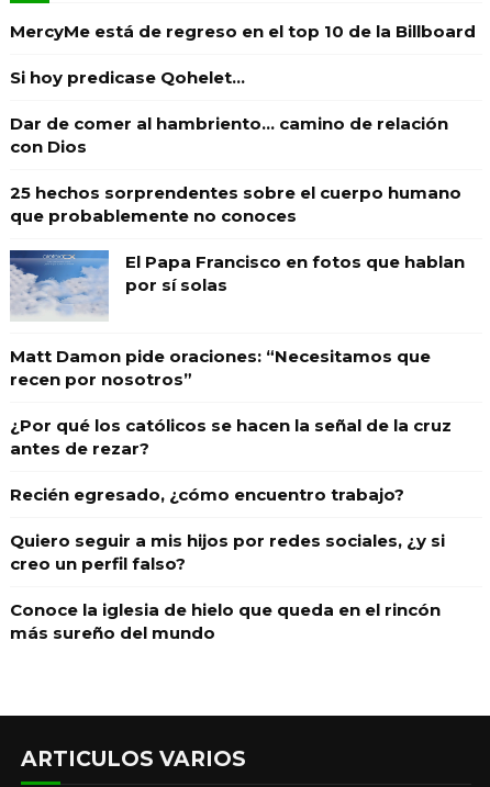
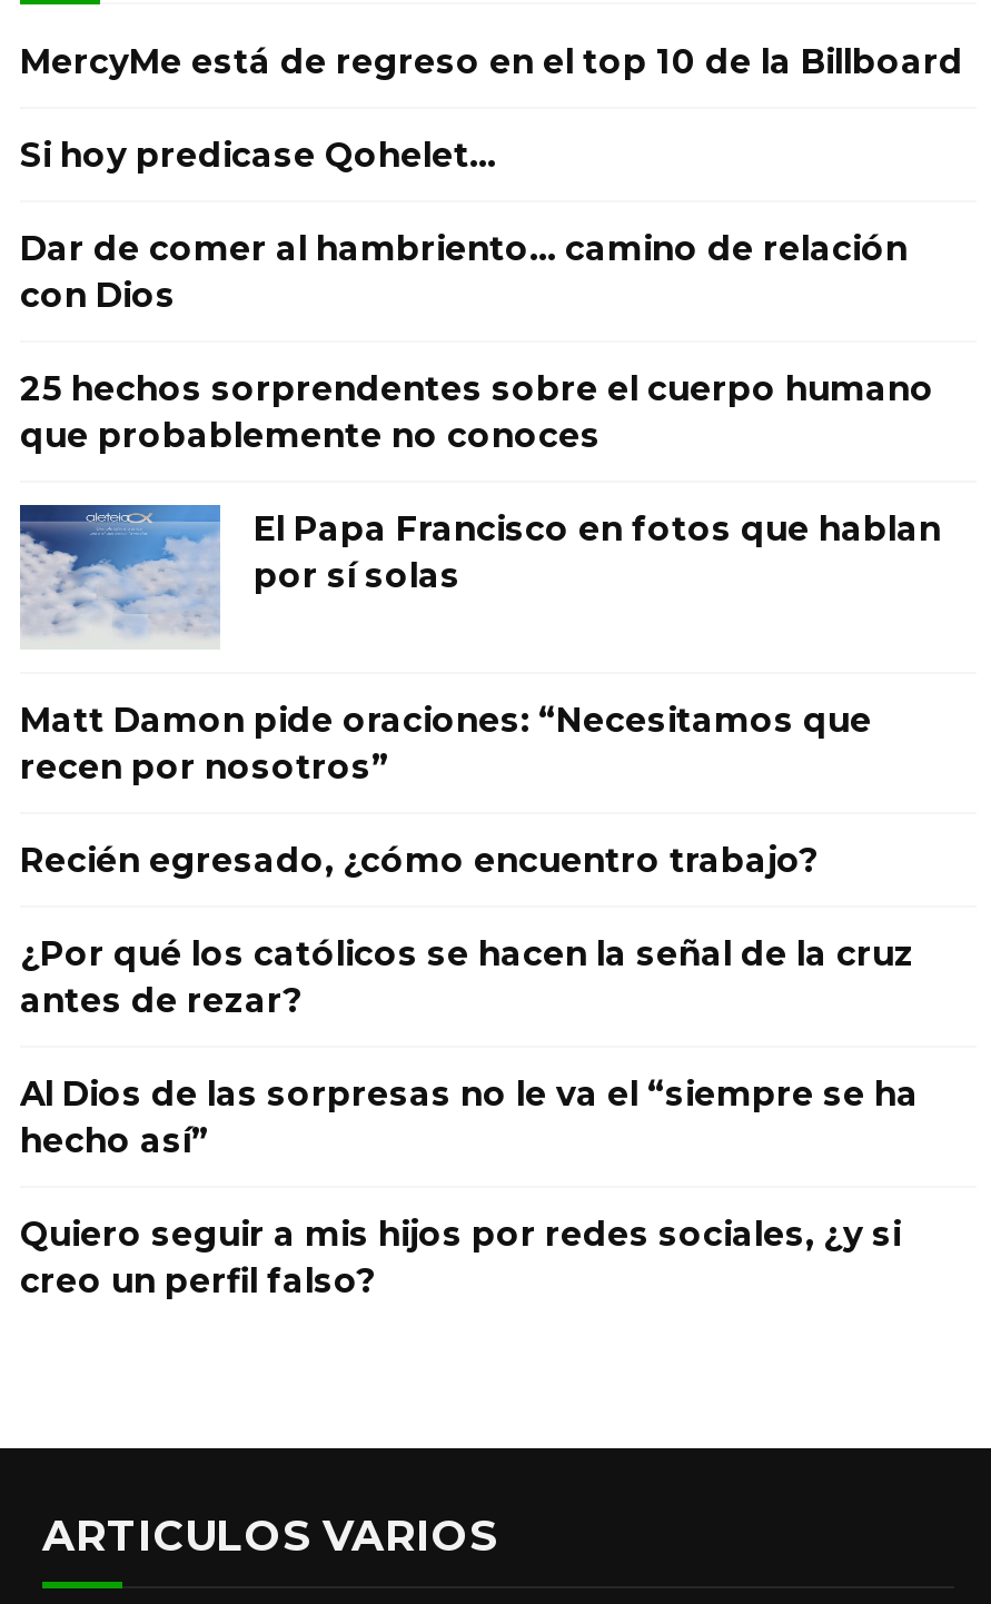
moved [10,415,452,459] -> [20,933,914,1022]: ¿Por qué los católicos se hacen la señal de la cruz | antes de rezar?
none -> [20,1073,919,1162] Al Dios de las sorpresas no le va el “siempre se ha | hecho así”
moved [10,484,404,505] -> [20,840,819,882]: Recién egresado, ¿cómo encuentro trabajo?
moved [10,531,445,574] -> [20,1213,901,1302]: Quiero seguir a mis hijos por redes sociales, ¿y si | creo un perfil falso?
[10,600,441,644] Conoce la iglesia de hielo que queda en el rincón | más sureño del mundo -> none

